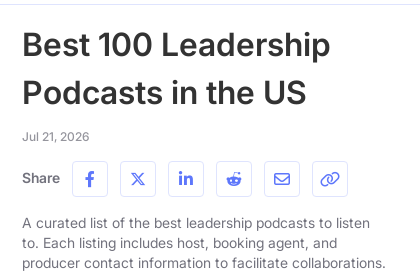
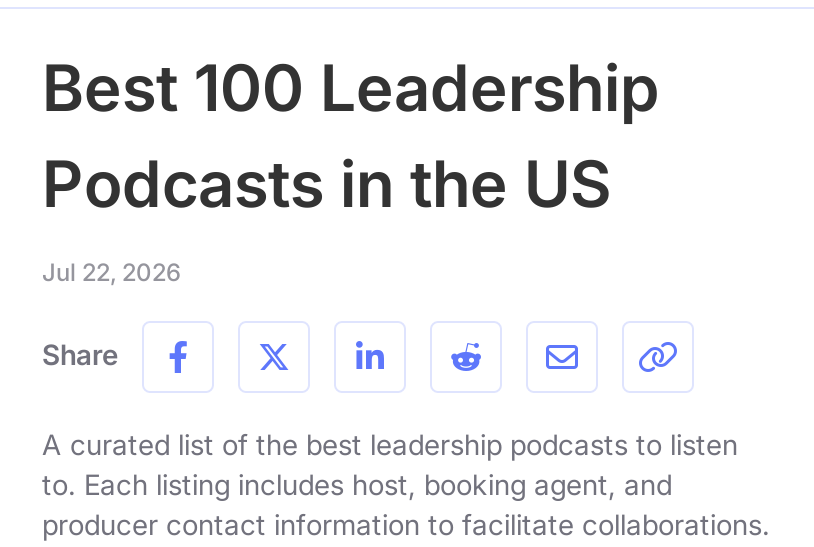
[22,129,89,144] Jul 21, 2026 -> [42,257,180,287] Jul 22, 2026

